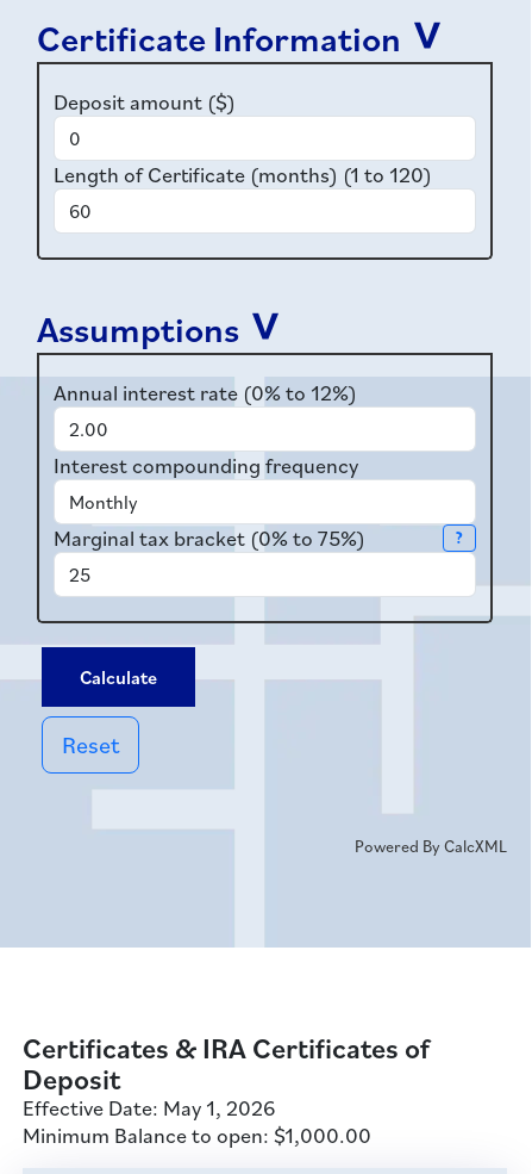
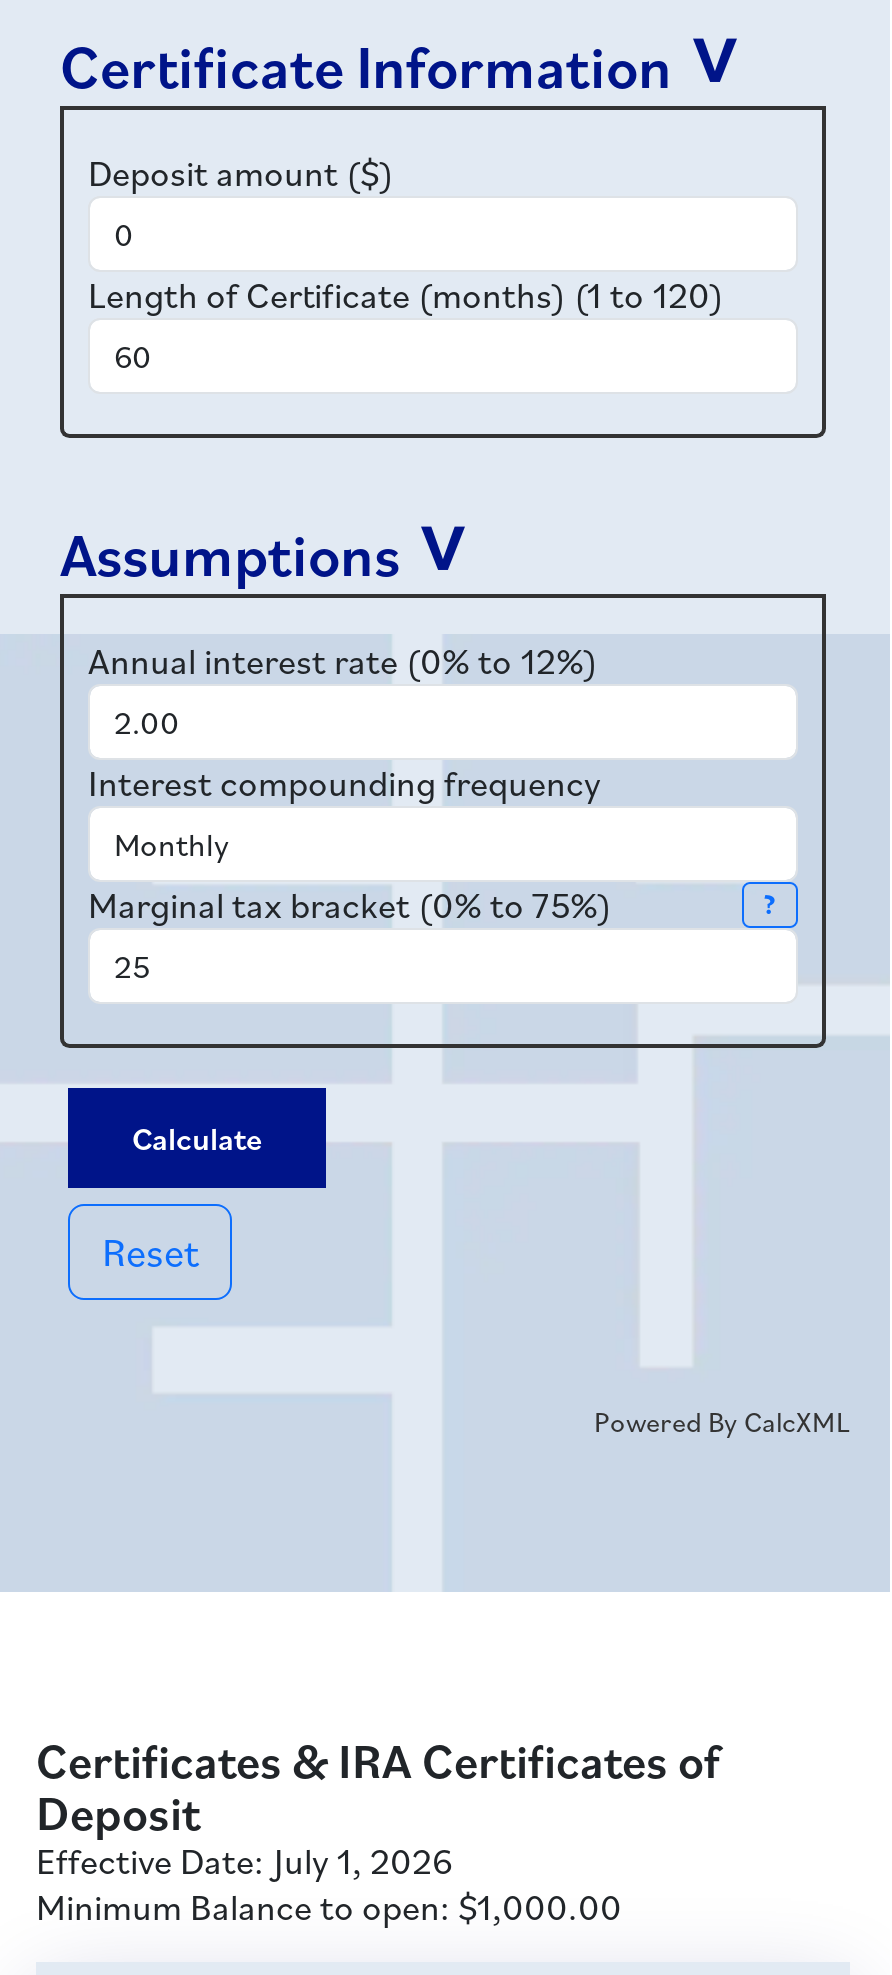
[23,1094,275,1120] Effective Date: May 1, 2026 -> [36,1838,452,1882] Effective Date: July 1, 2026

